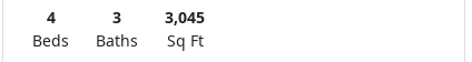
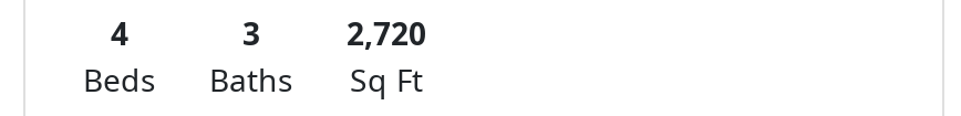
[165,7,205,28] 3,045 -> [347,12,426,54] 2,720

